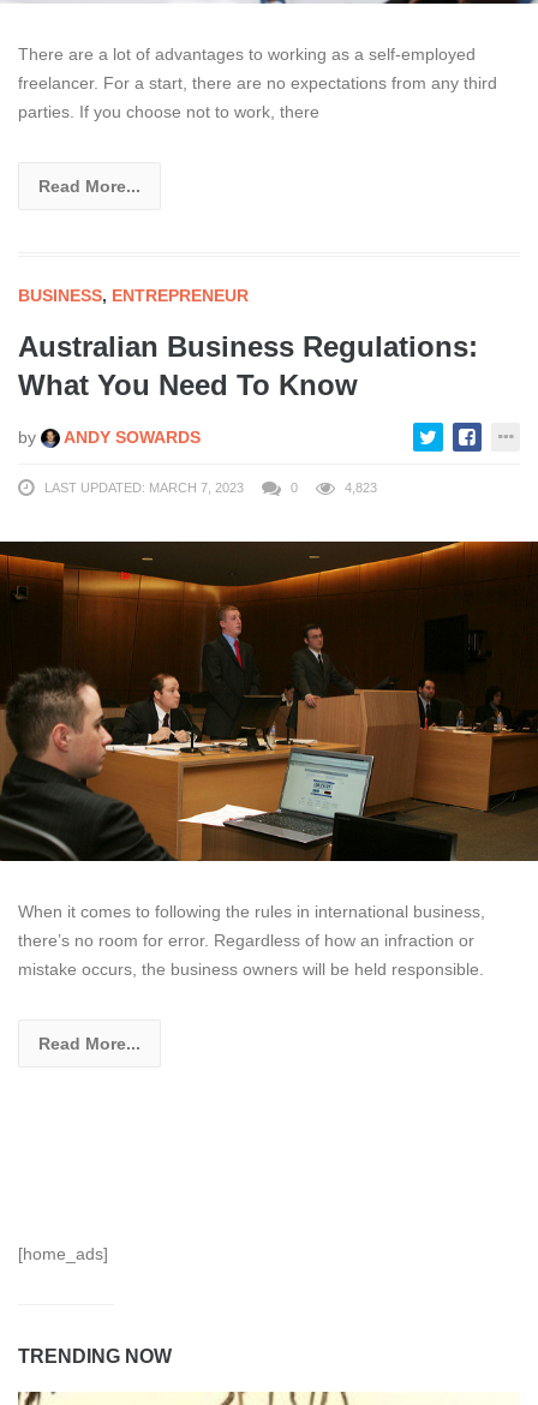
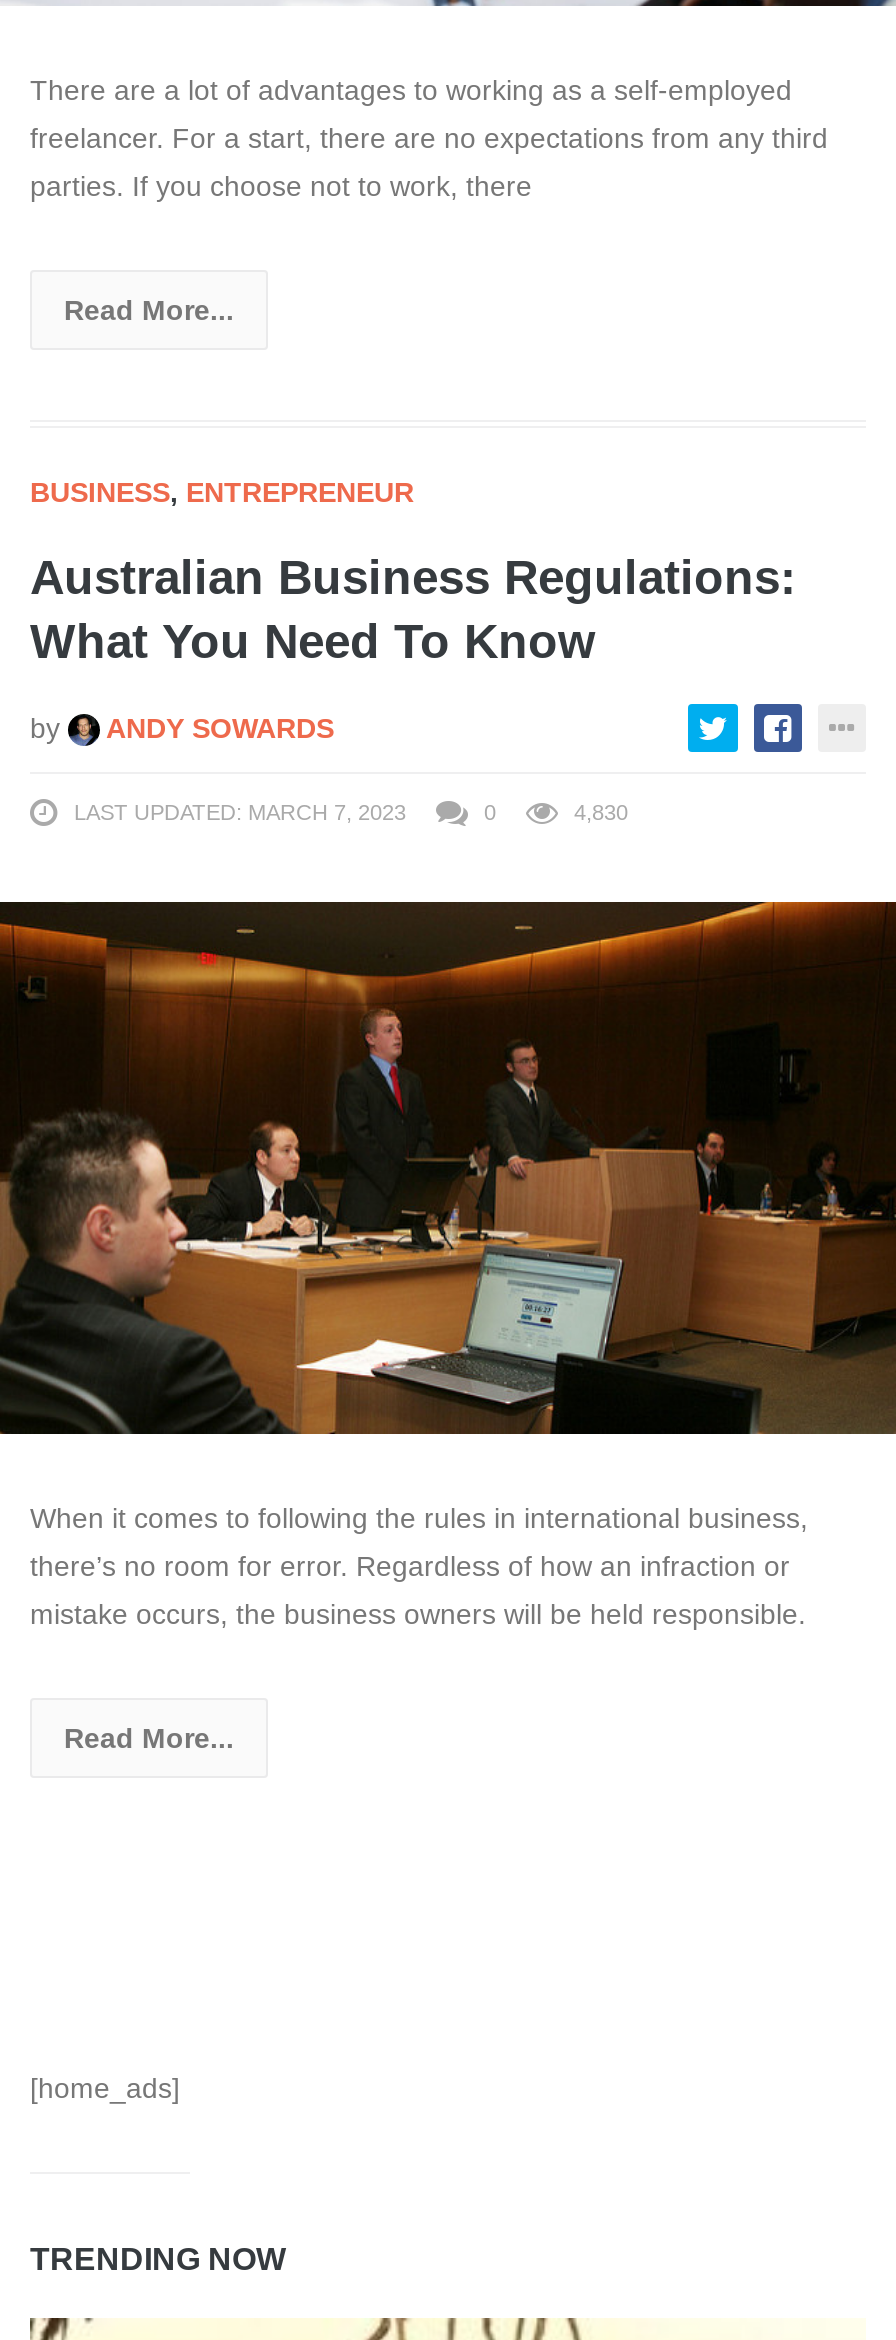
[341,480,377,495] 4,823 -> [568,800,628,824] 4,830

